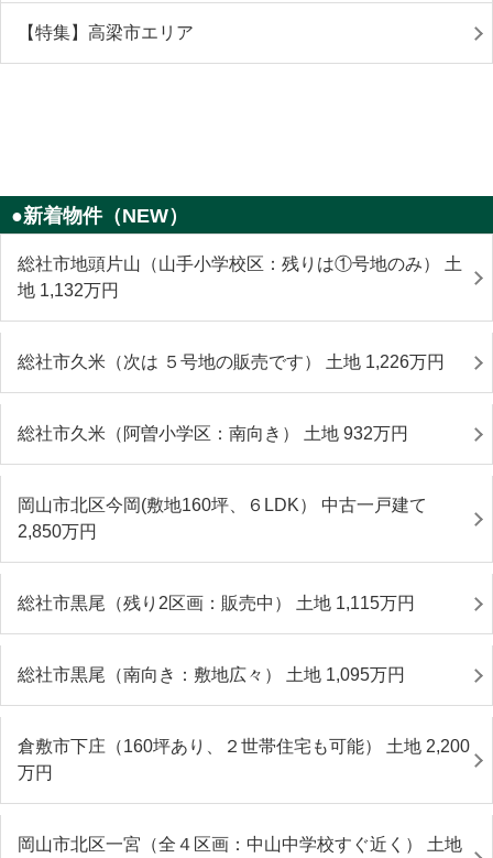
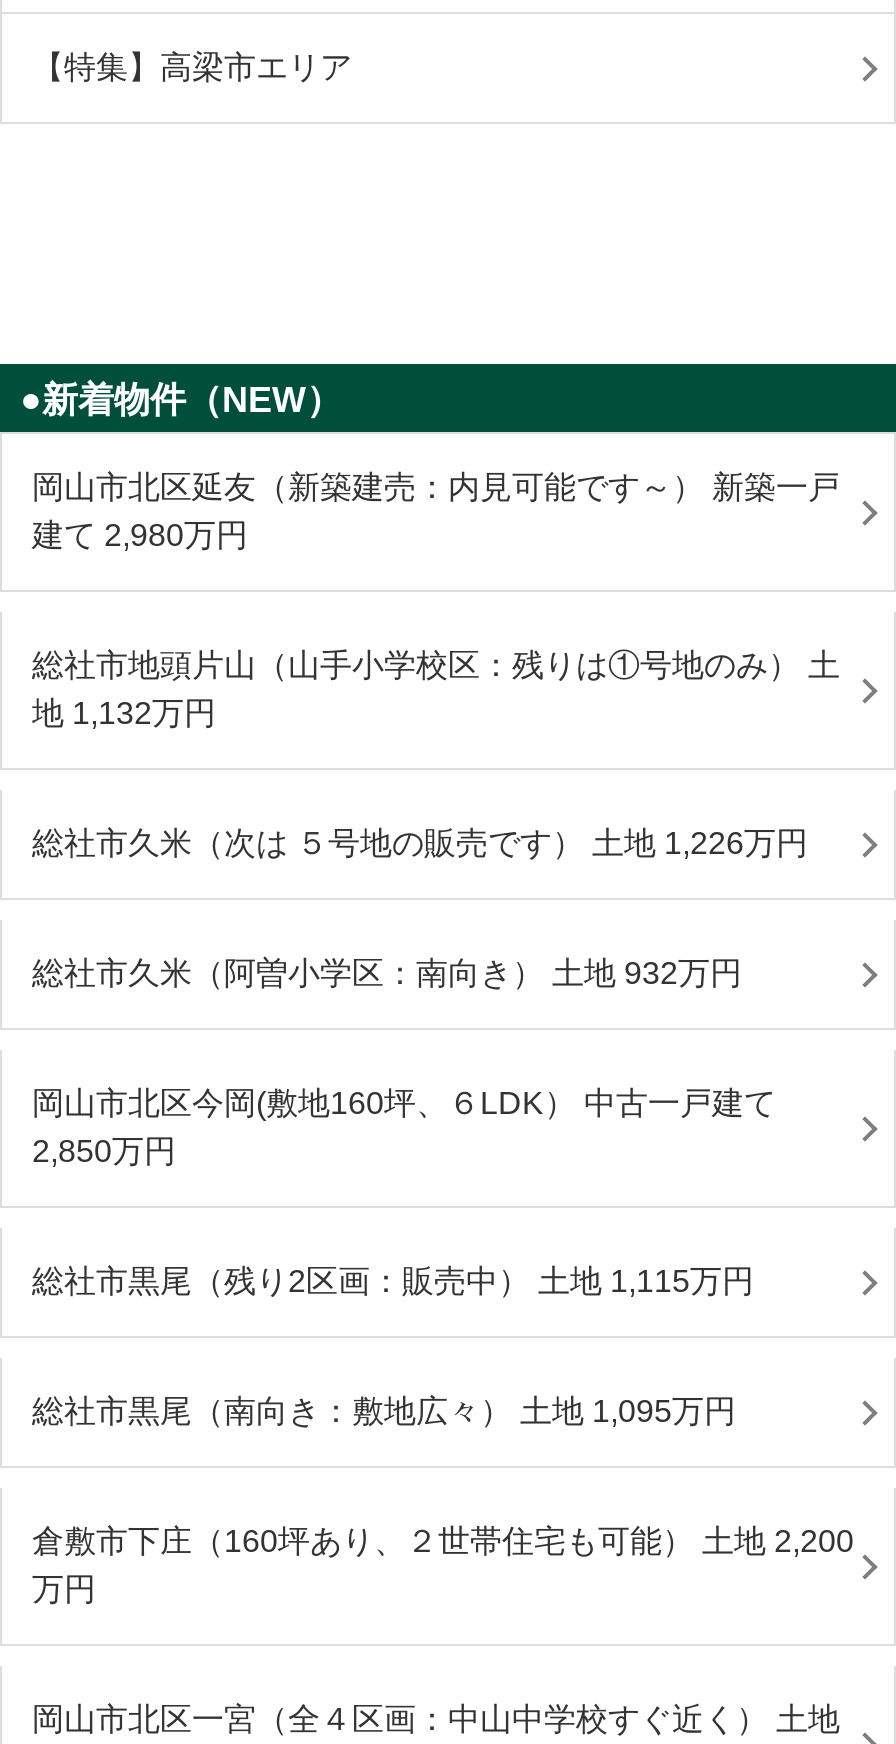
none -> [32,470,840,552] 岡山市北区延友（新築建売：内見可能です～） 新築一戸 | 建て 2,980万円

